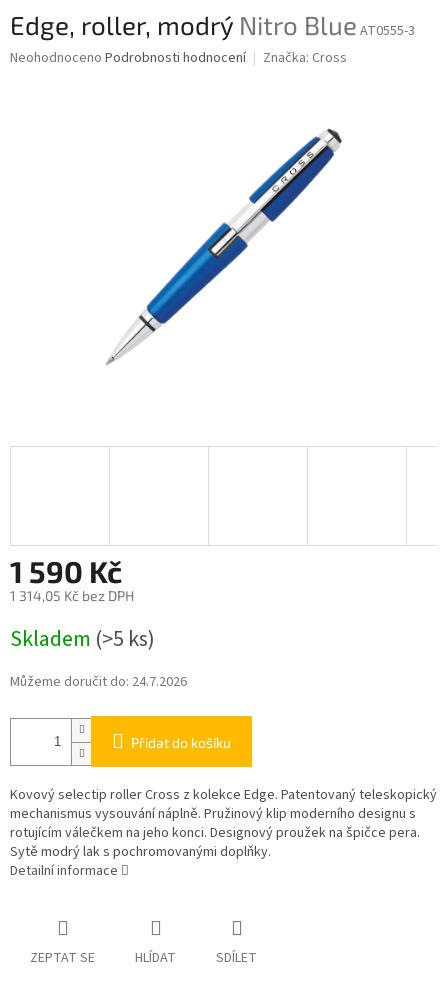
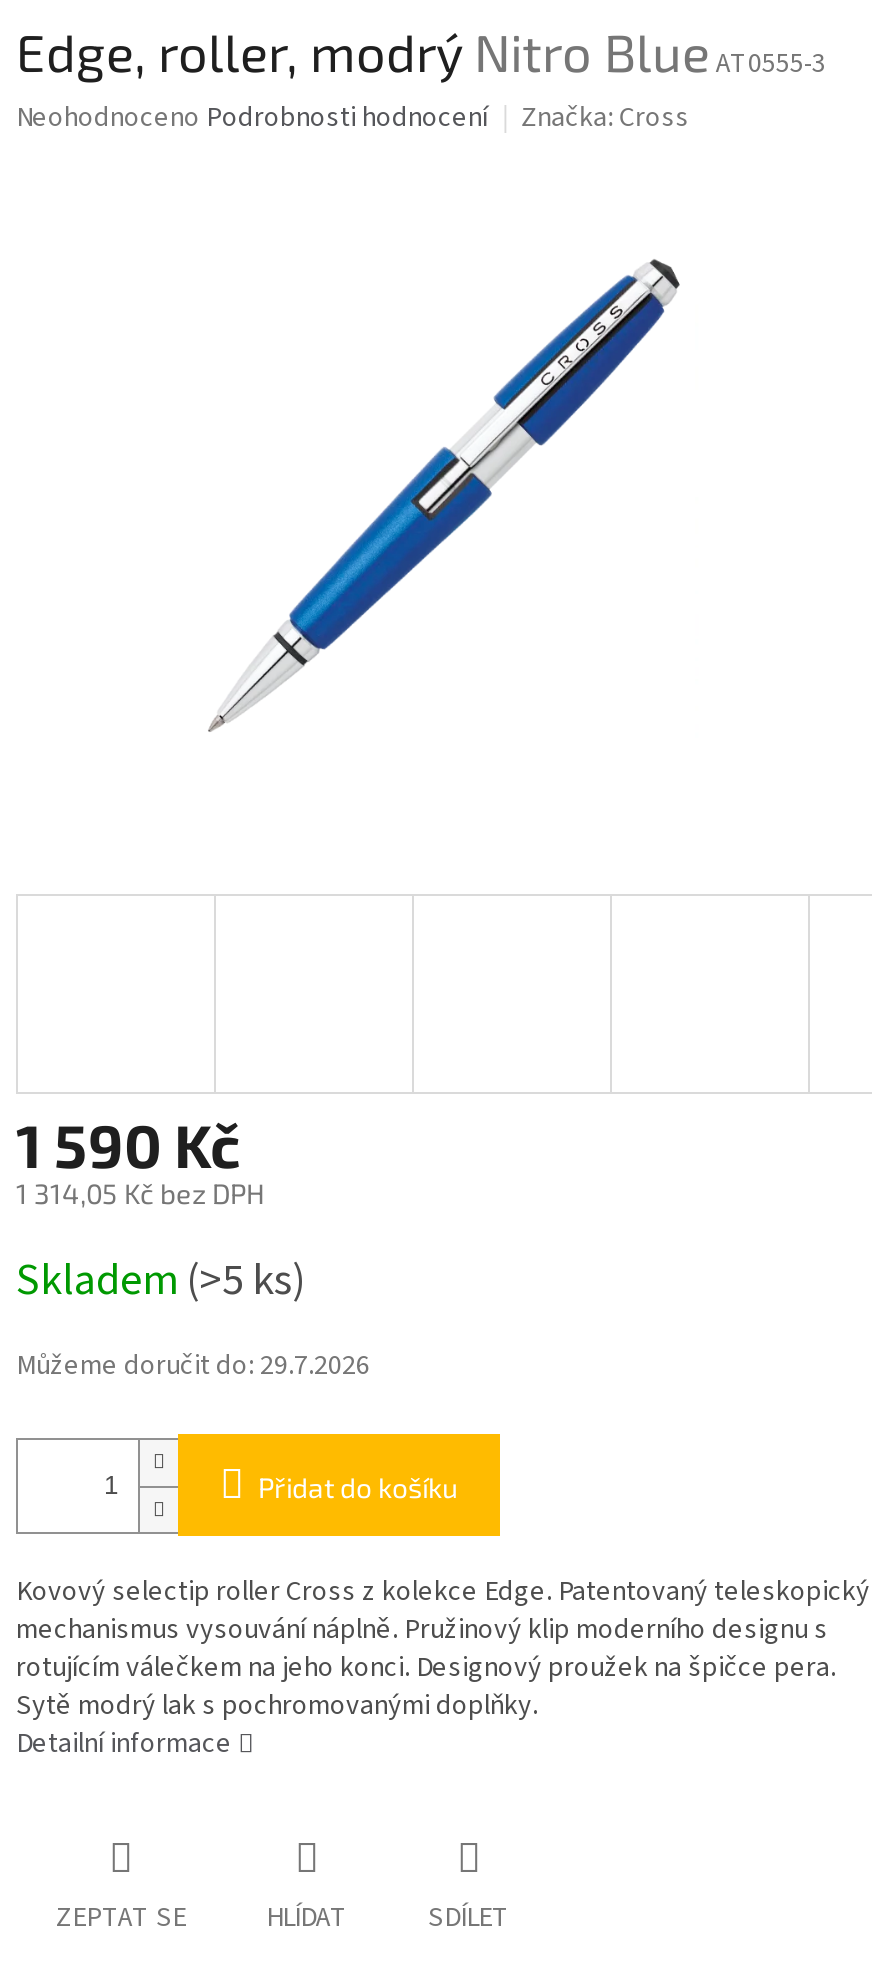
[10,672,187,692] Můžeme doručit do: 24.7.2026 -> [16,1347,370,1387] Můžeme doručit do: 29.7.2026

